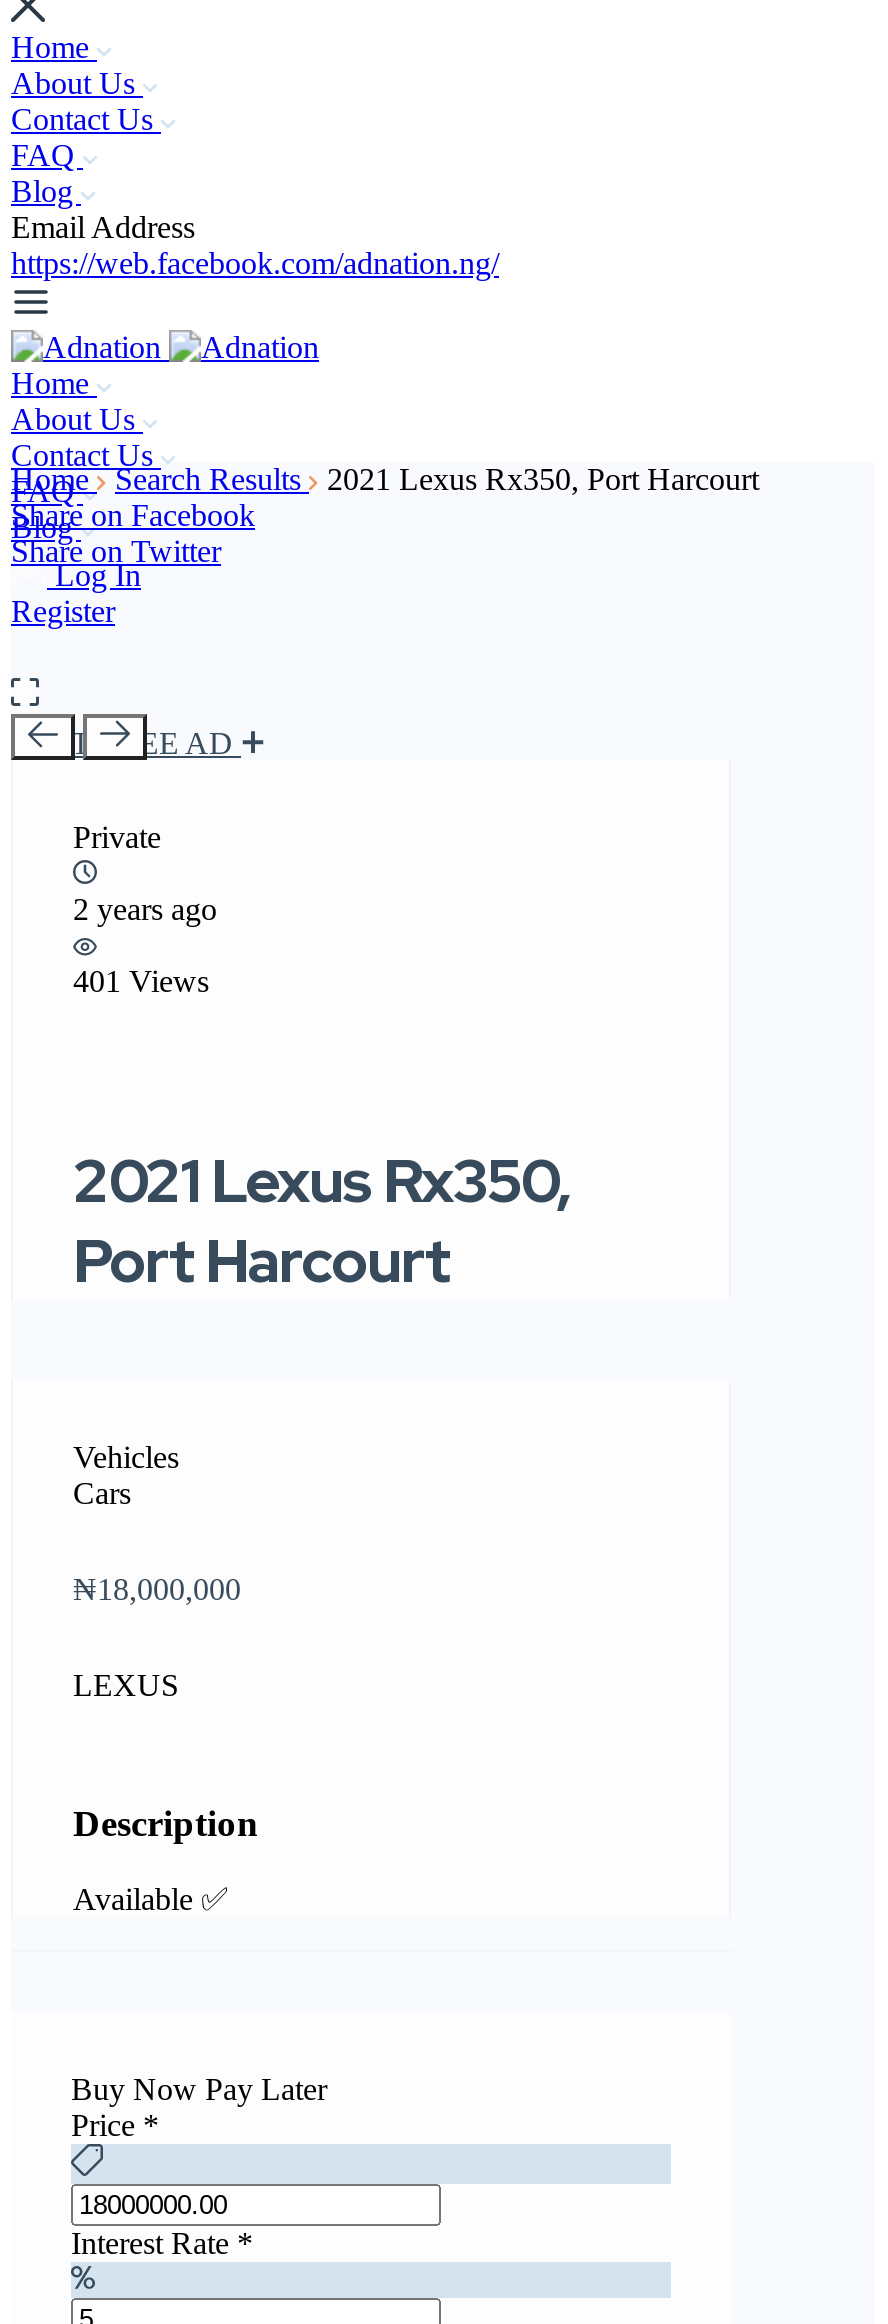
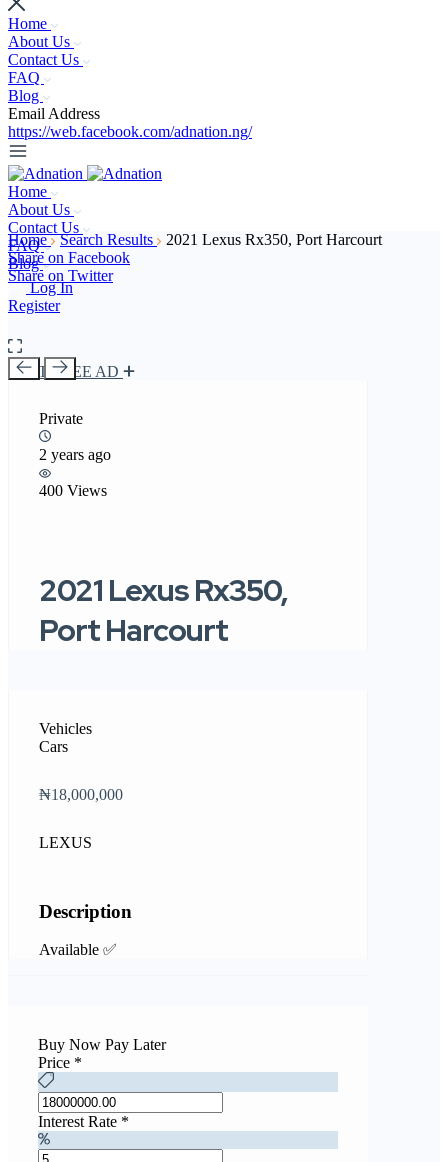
[73,964,209,998] 401 Views -> [39,482,107,499] 400 Views

